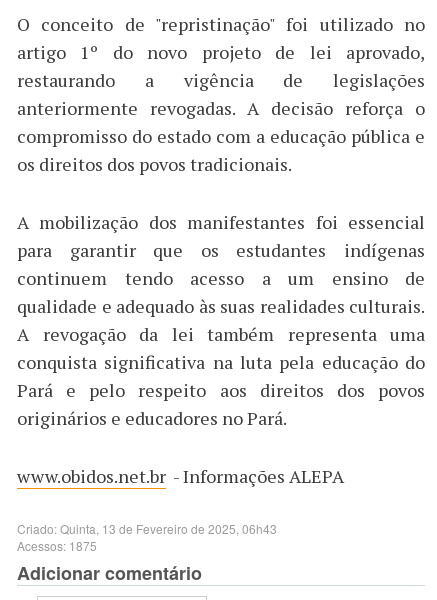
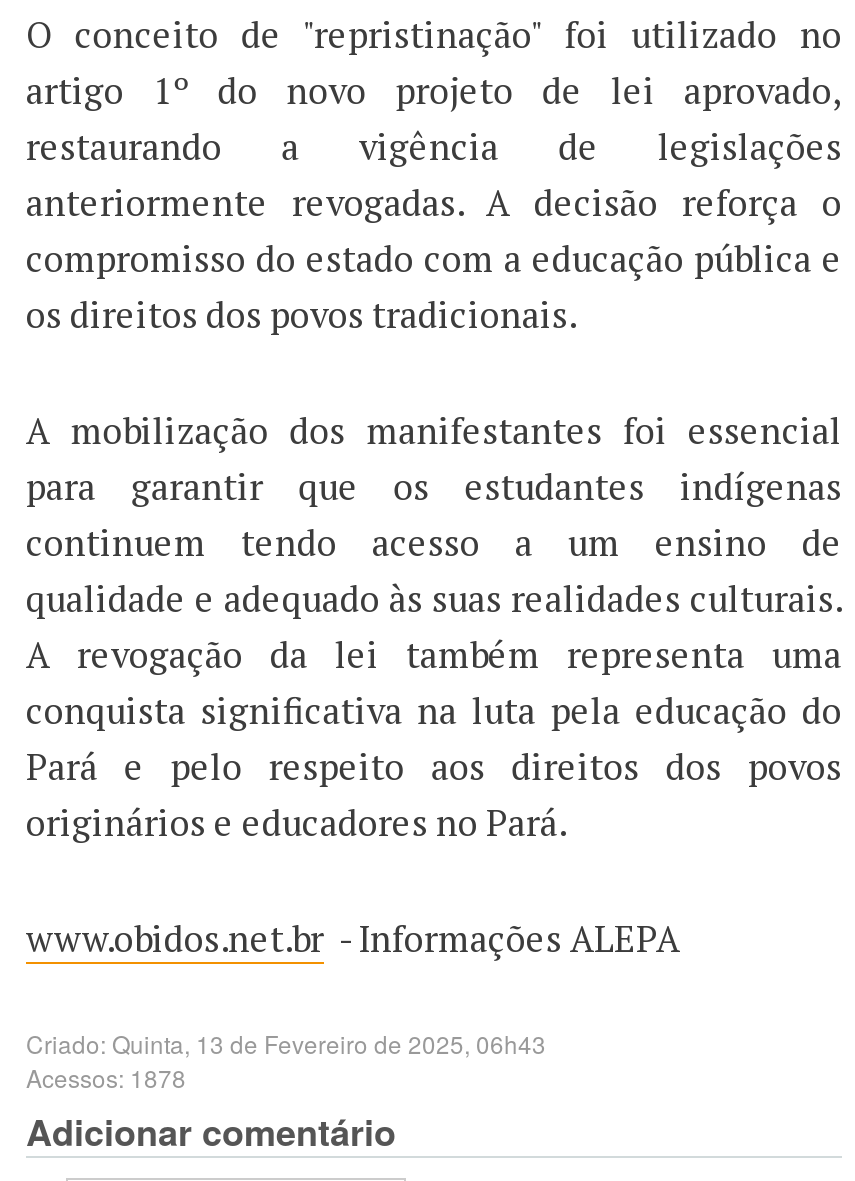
[17,537,97,554] Acessos: 1875 -> [26,1060,186,1094] Acessos: 1878

